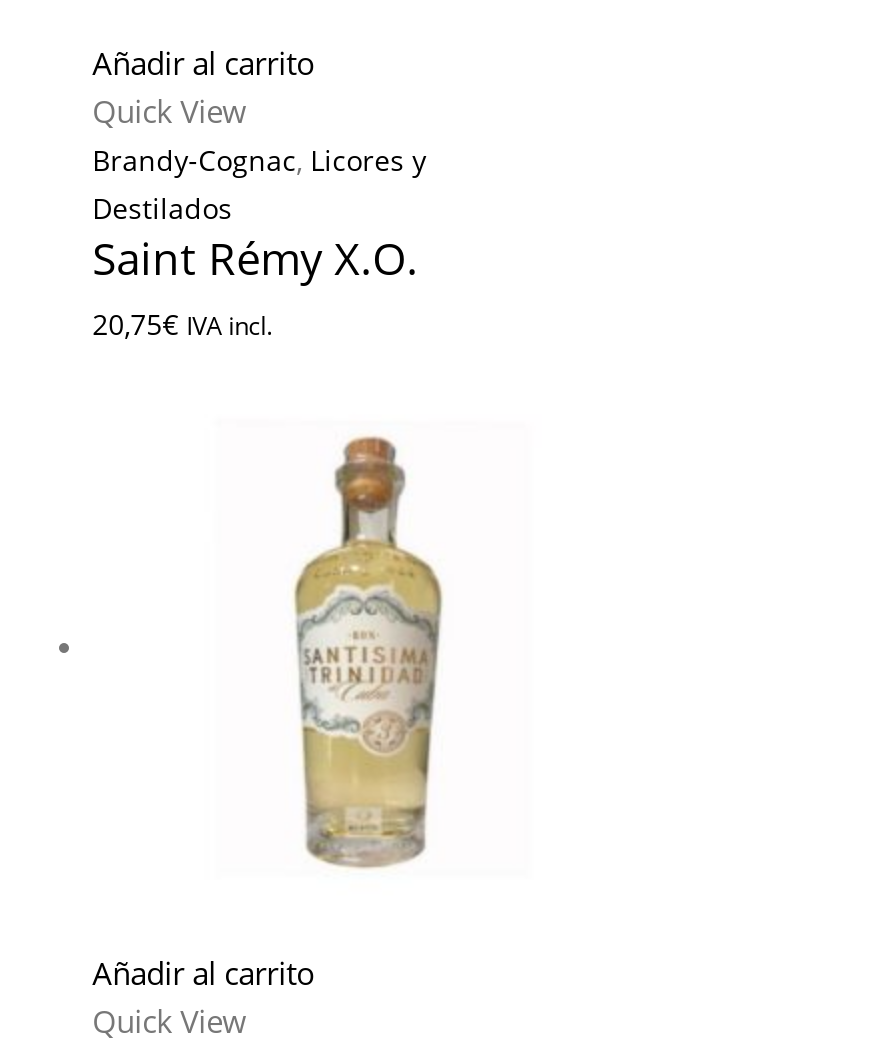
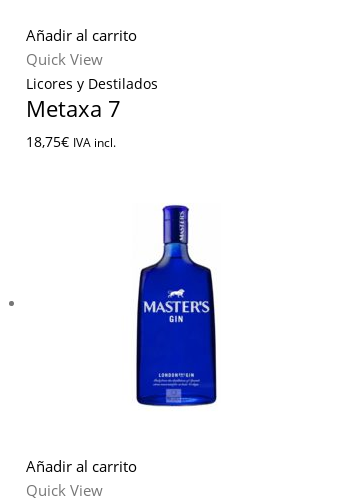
[92,140,426,342] Brandy-Cognac, Licores y | Destilados | Saint Rémy X.O. | 20,75€ IVA incl. -> [26,74,158,151] Licores y Destilados | Metaxa 7 | 18,75€ IVA incl.
[291,433,475,871] [image] -> [128,204,218,413] [image]

